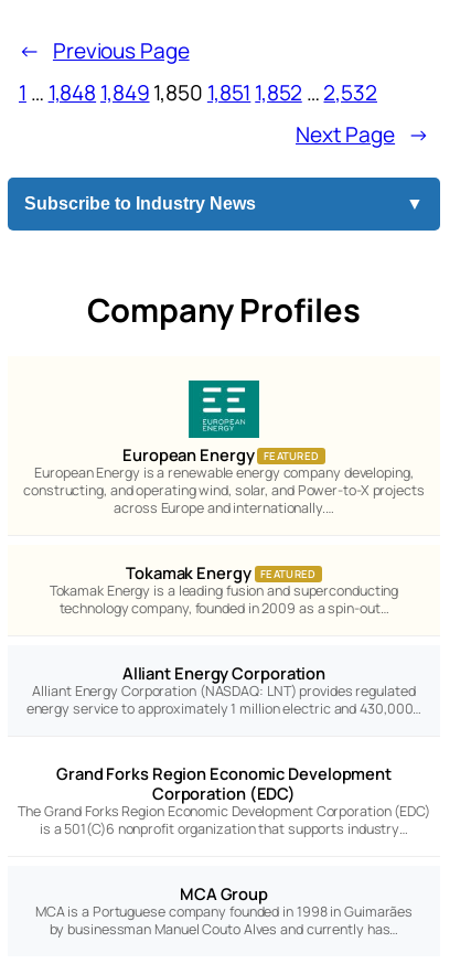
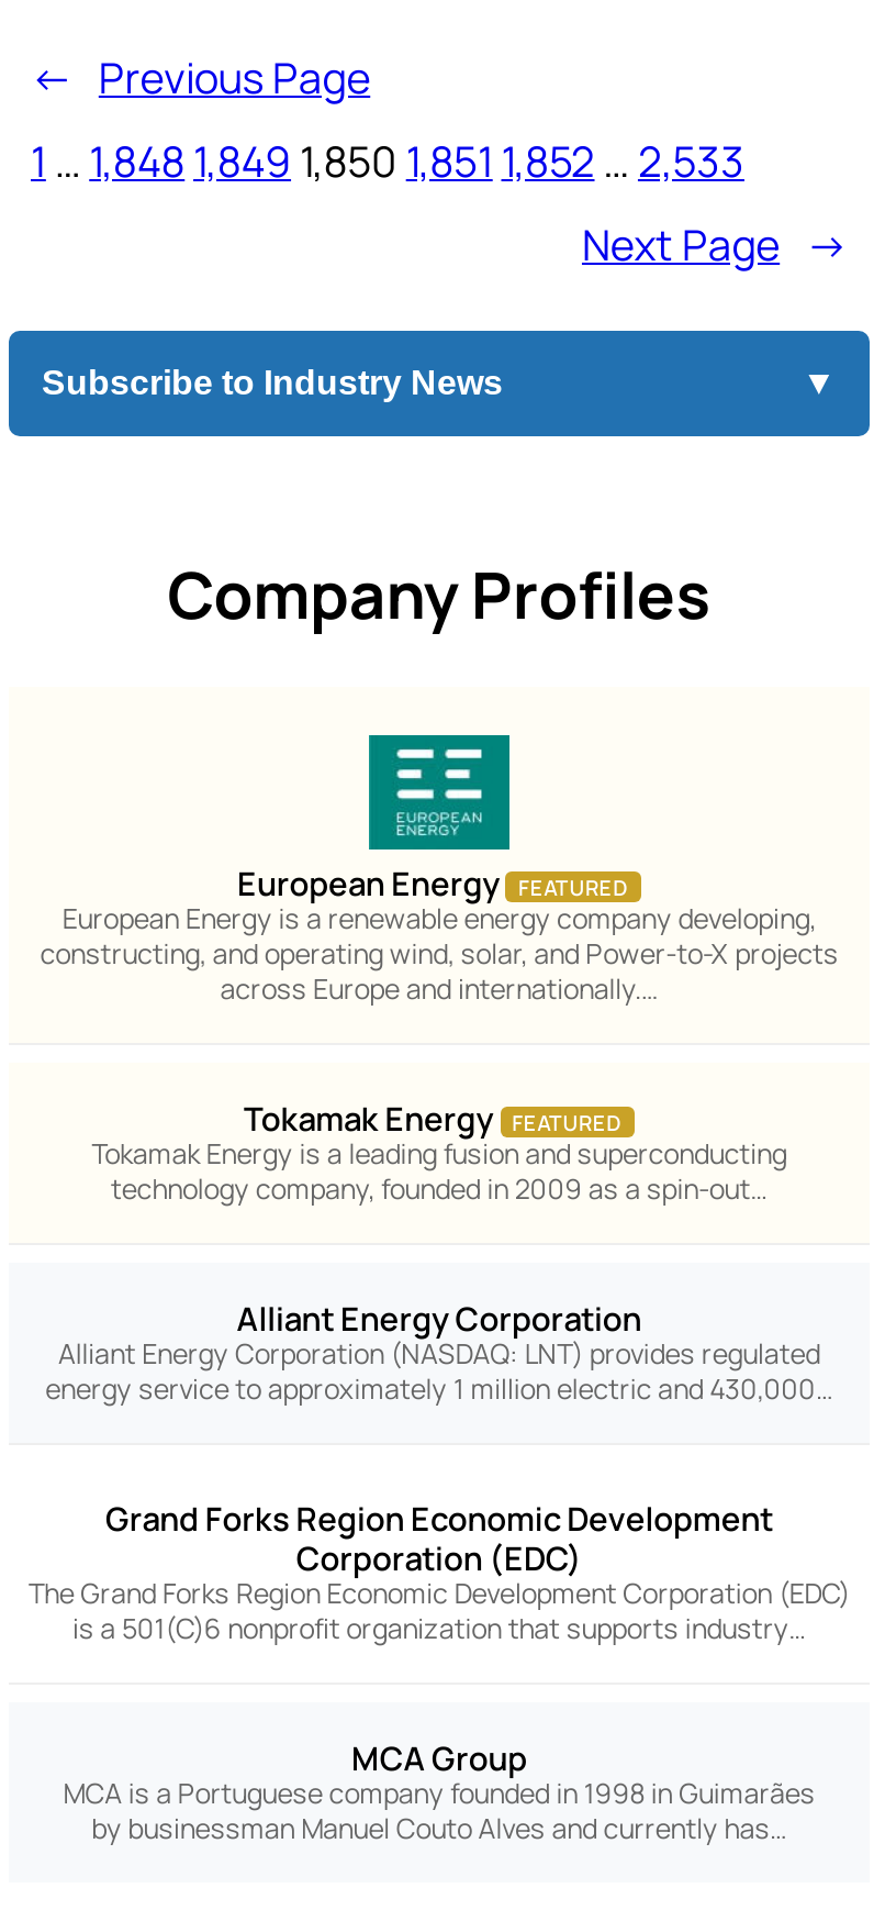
[19,79,377,107] 1 … 1,848 1,849 1,850 1,851 1,852 … 2,532 -> [31,134,744,191] 1 … 1,848 1,849 1,850 1,851 1,852 … 2,533

